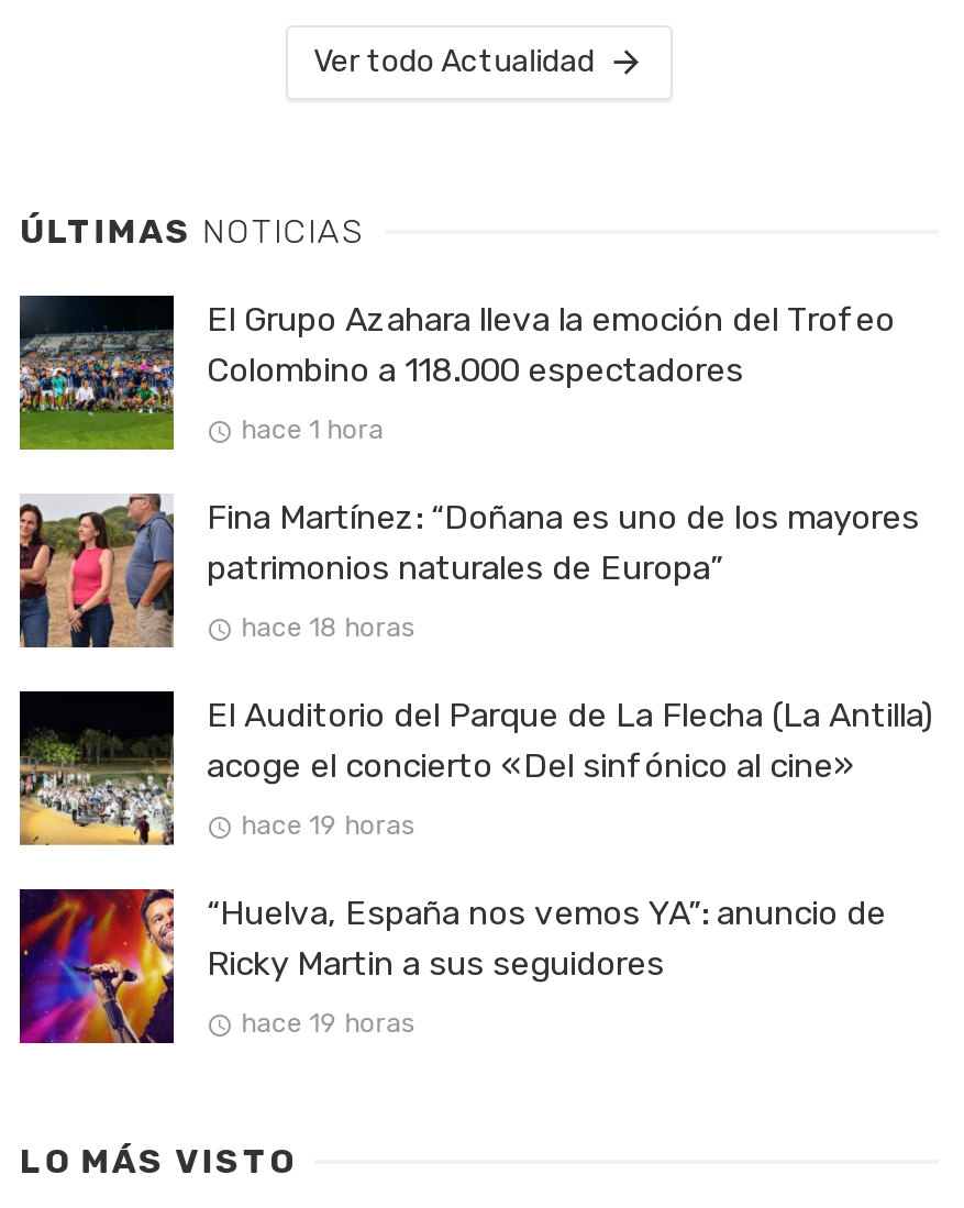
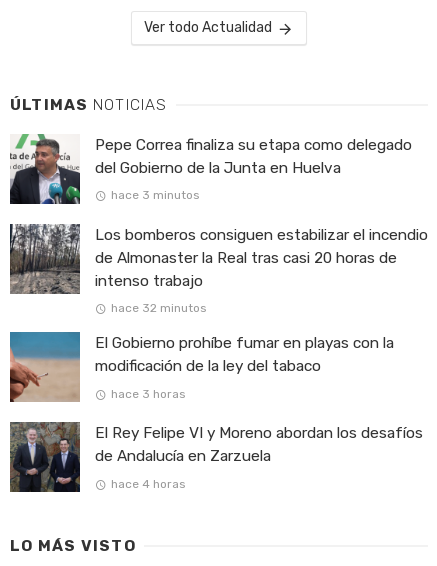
[18,292,895,451] [image] | El Grupo Azahara lleva la emoción del Trofeo | Colombino a 118.000 espectadores -> [9,134,412,205] [image] | Pepe Correa finaliza su etapa como delegado | del Gobierno de la Junta en Huelva
[241,414,384,445] hace 1 hora -> [111,188,199,202] hace 3 minutos
[18,495,919,649] [image] | Fina Martínez: “Doñana es uno de los mayores | patrimonios naturales de Europa” -> [9,224,428,295] [image] | Los bomberos consiguen estabilizar el incendio | de Almonaster la Real tras casi 20 horas de | intenso trabajo
[241,612,415,643] hace 18 horas -> [111,301,206,315] hace 32 minutos
[18,690,932,846] [image] | El Auditorio del Parque de La Flecha (La Antilla) | acoge el concierto «Del sinfónico al cine» -> [9,331,394,403] [image] | El Gobierno prohíbe fumar en playas con la | modificación de la ley del tabaco
[241,810,415,841] hace 19 horas -> [111,387,185,401] hace 3 horas
[18,888,886,1046] [image] | “Huelva, España nos vemos YA”: anuncio de | Ricky Martin a sus seguidores -> [9,421,423,493] [image] | El Rey Felipe VI y Moreno abordan los desafíos | de Andalucía en Zarzuela
[241,1008,415,1039] hace 19 horas -> [111,477,185,491] hace 4 horas

